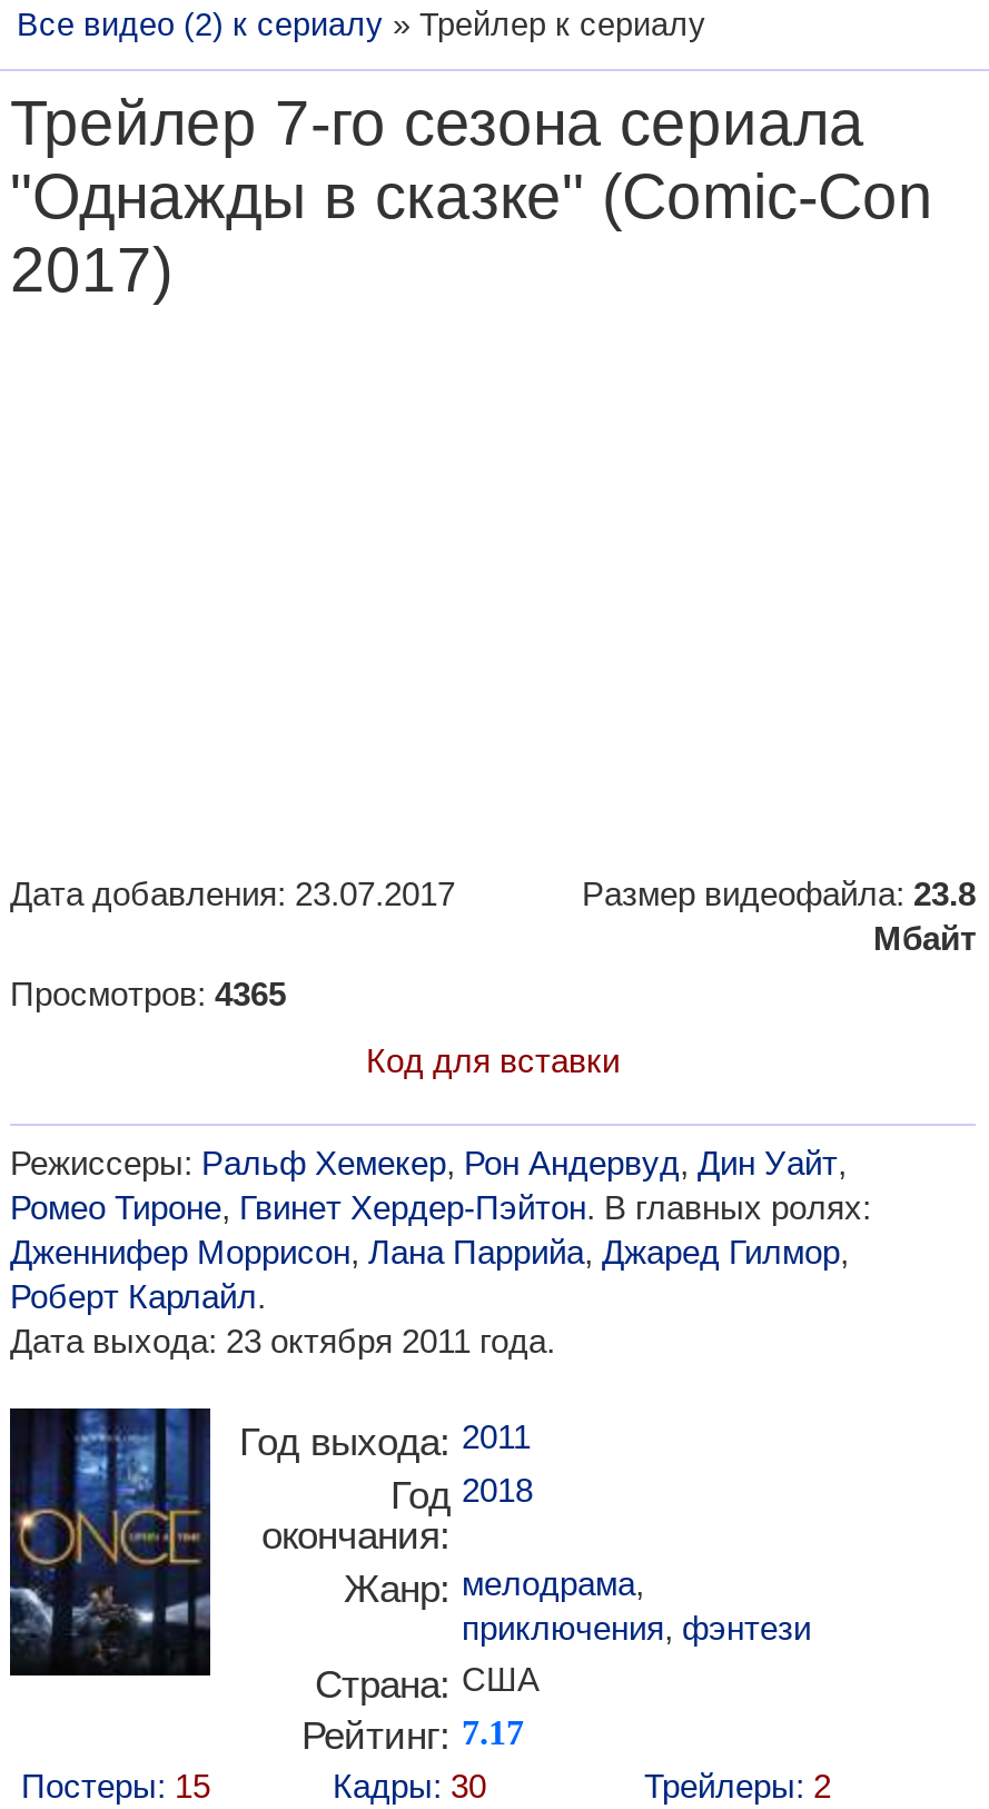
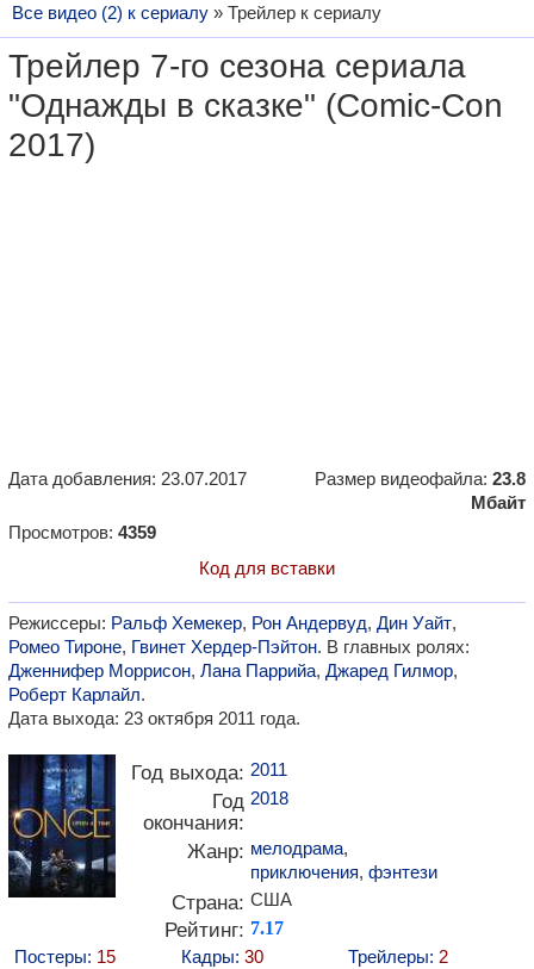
[10,975,286,1013] Просмотров: 4365 -> [8,522,156,542] Просмотров: 4359

